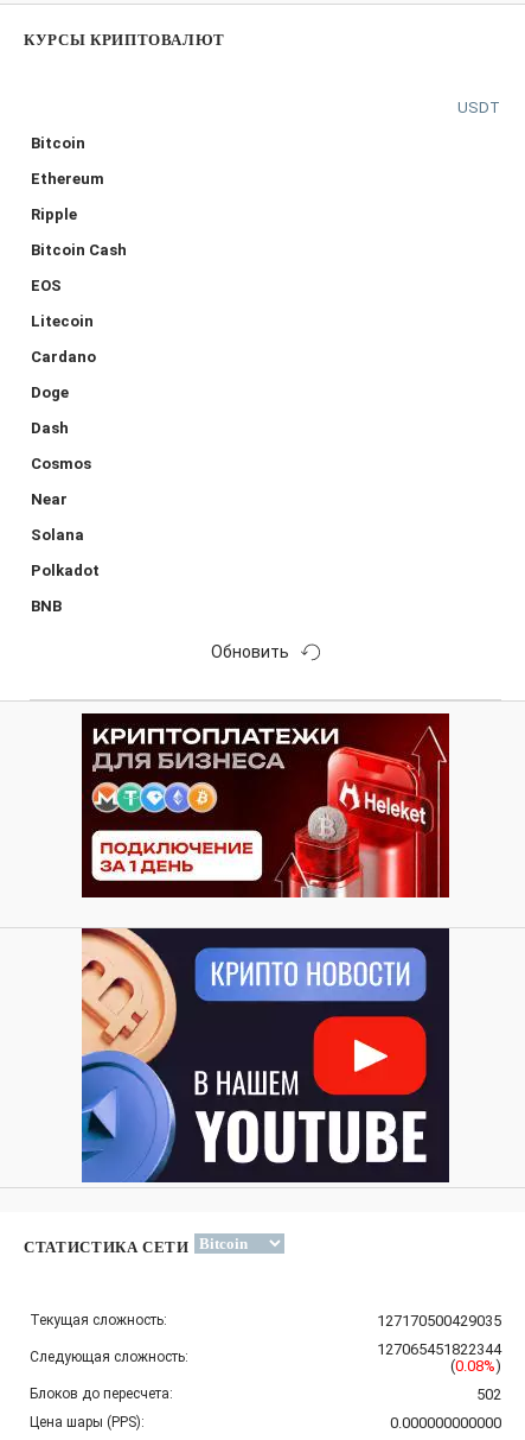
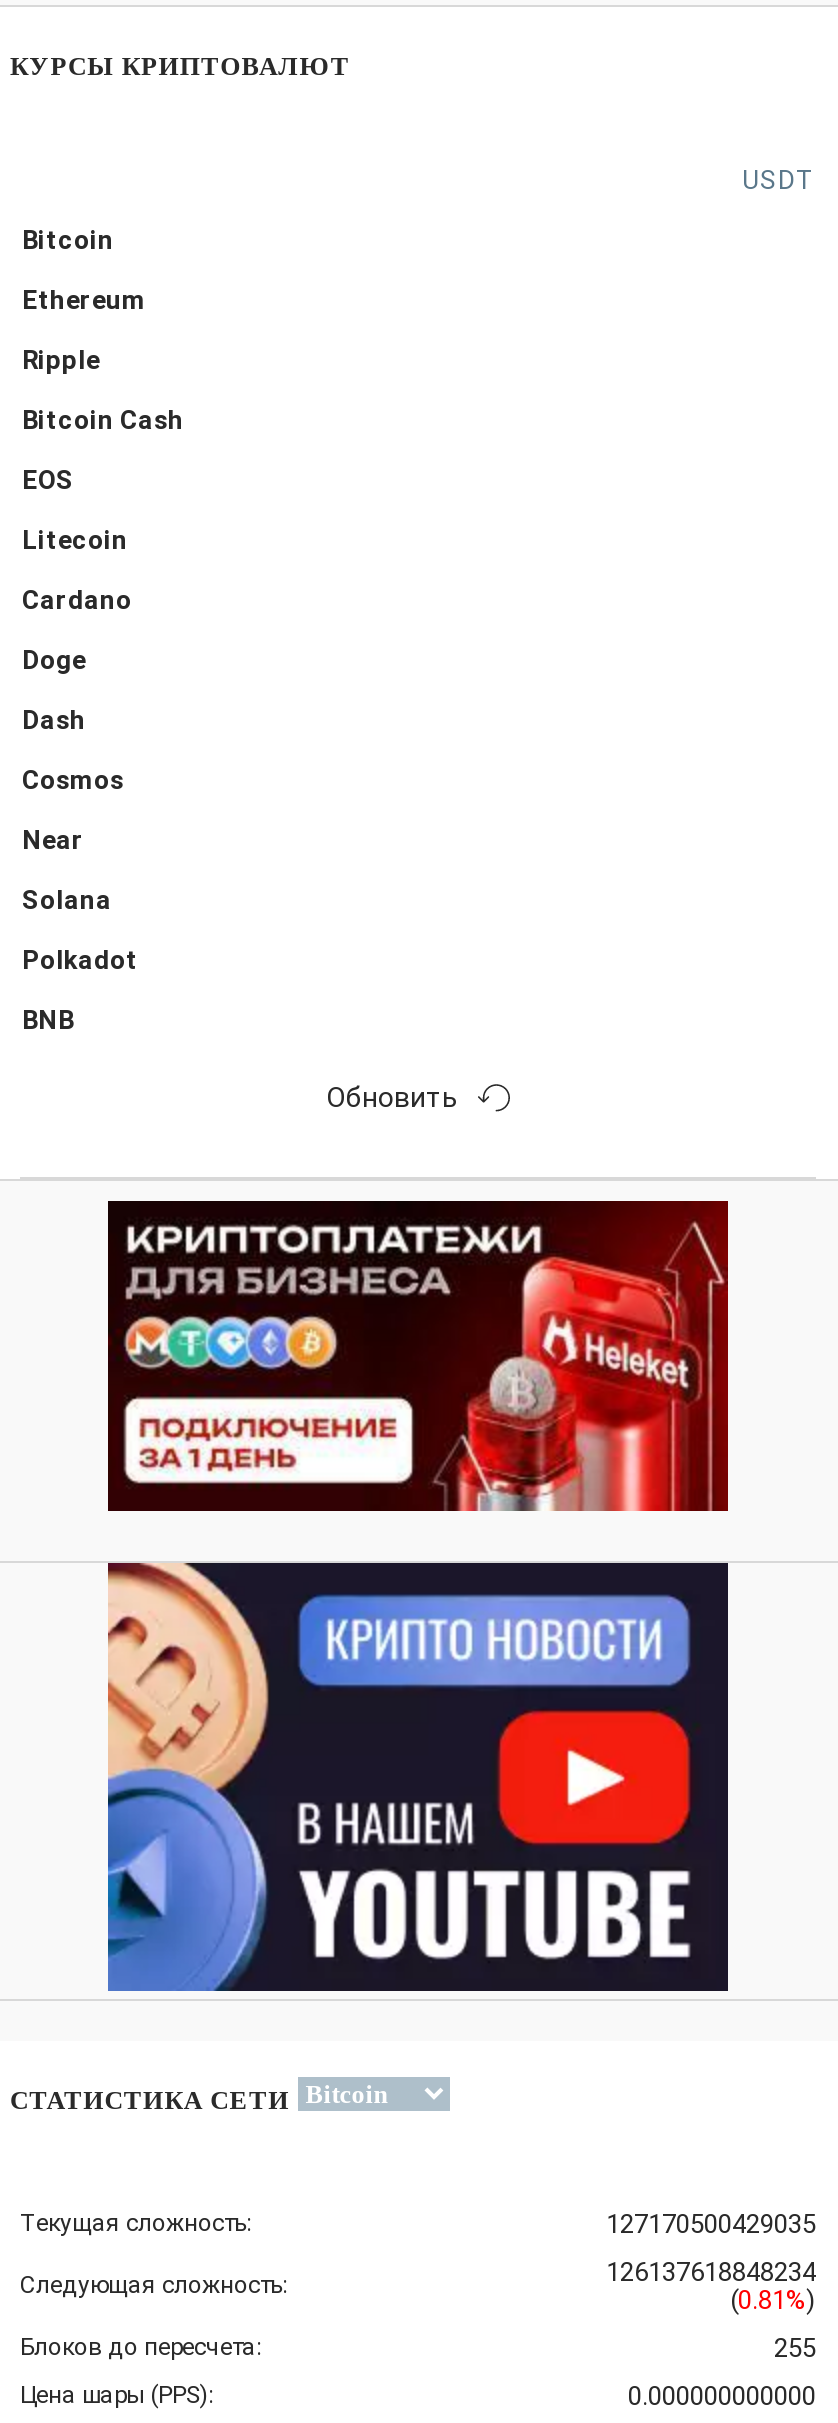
[377,1341,501,1359] 127065451822344 -> [606,2258,816,2288] 126137618848234
[450,1357,501,1375] (0.08%) -> [730,2286,816,2316] (0.81%)
[476,1386,501,1404] 502 -> [774,2334,816,2364] 255

